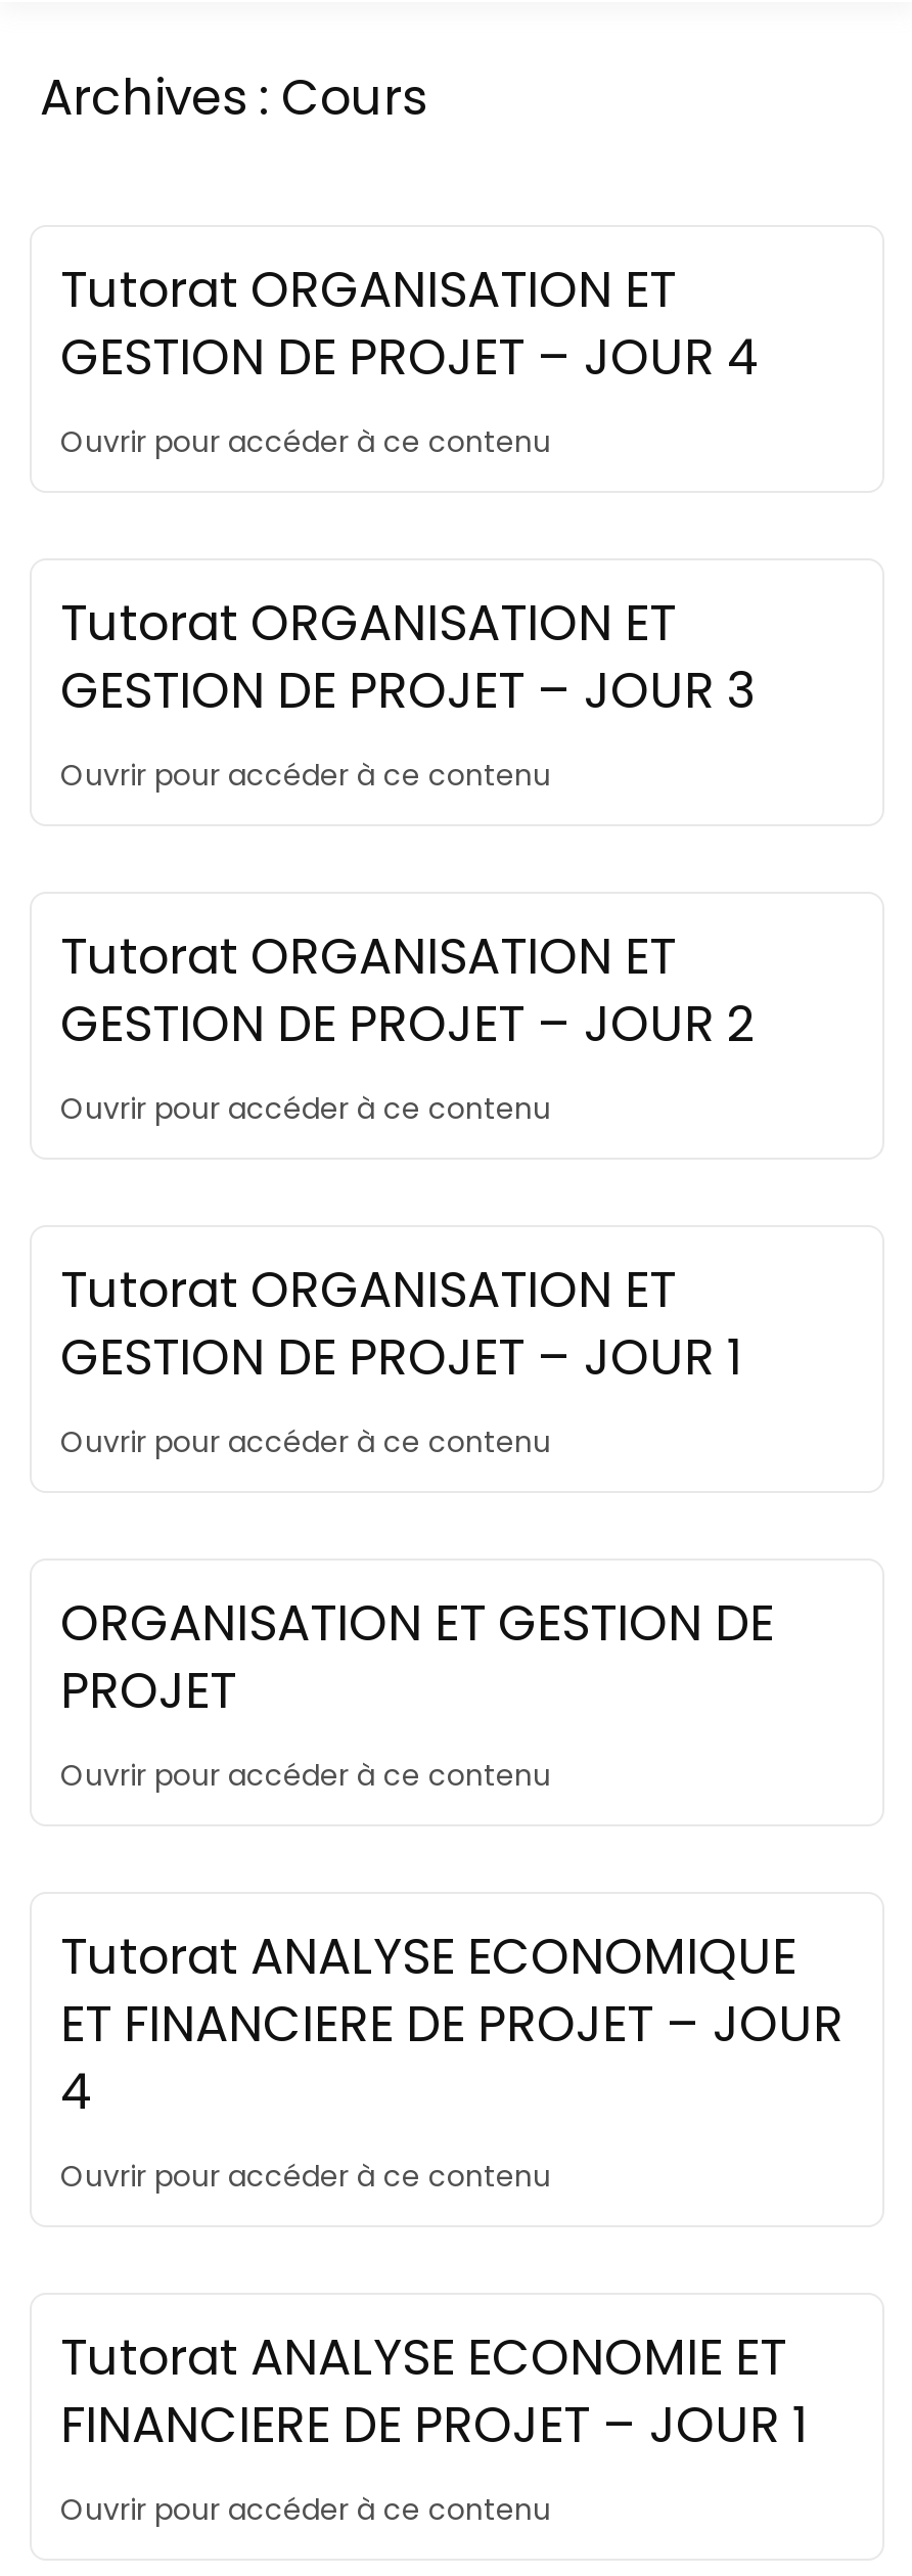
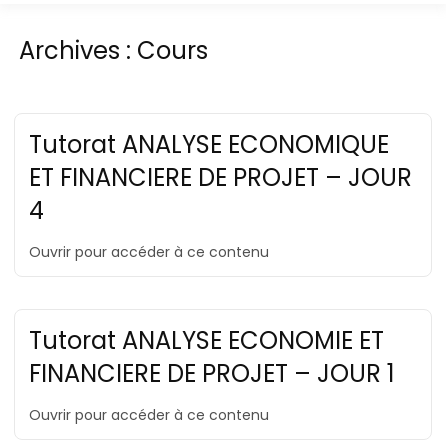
[60,256,774,1796] Tutorat ORGANISATION ET | GESTION DE PROJET – JOUR 4 | Ouvrir pour accéder à ce contenu | Tutorat ORGANISATION ET | GESTION DE PROJET – JOUR 3 | Ouvrir pour accéder à ce contenu | Tutorat ORGANISATION ET | GESTION DE PROJET – JOUR 2 | Ouvrir pour accéder à ce contenu | Tutorat ORGANISATION ET | GESTION DE PROJET – JOUR 1 | Ouvrir pour accéder à ce contenu | ORGANISATION ET GESTION DE | PROJET | Ouvrir pour accéder à ce contenu -> none

